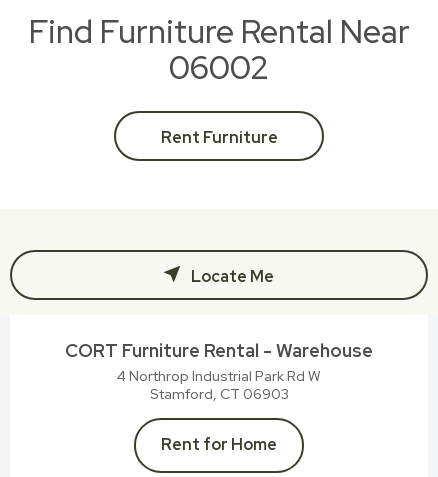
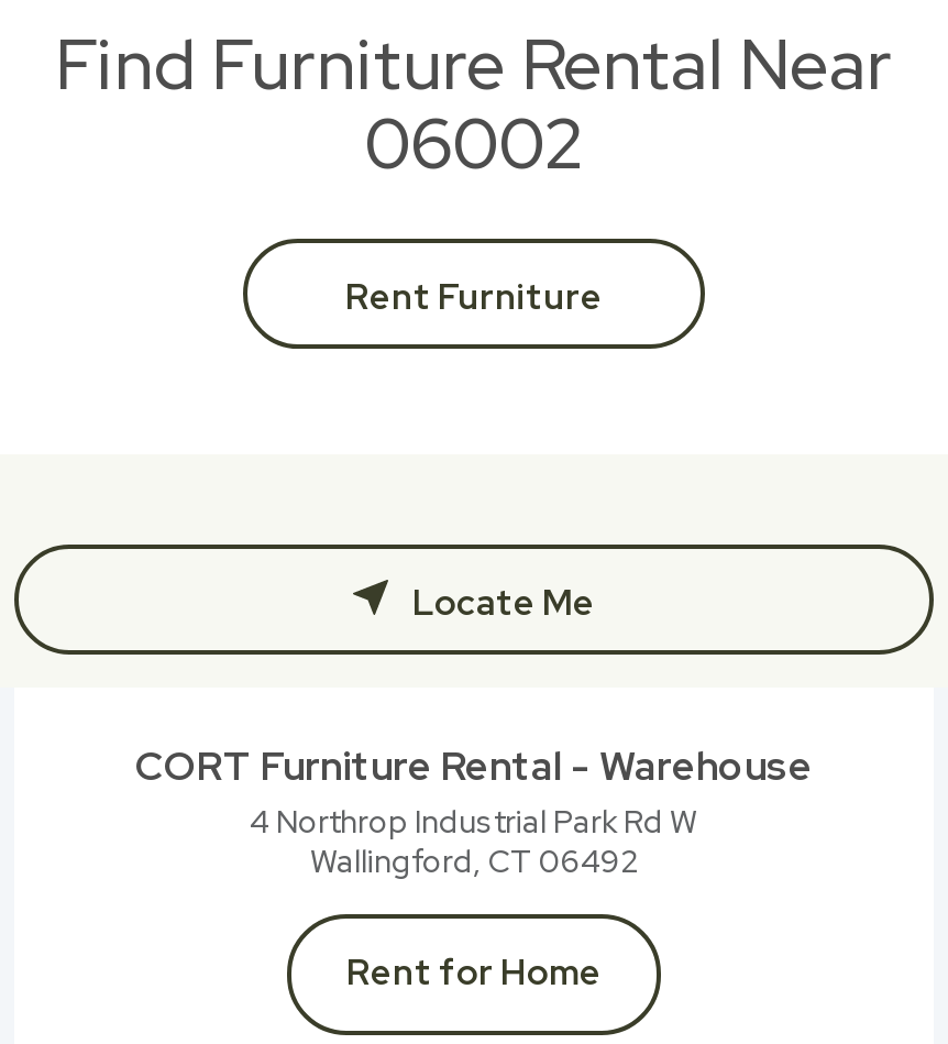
[149,385,288,403] Stamford, CT 06903 -> [310,842,638,881] Wallingford, CT 06492

